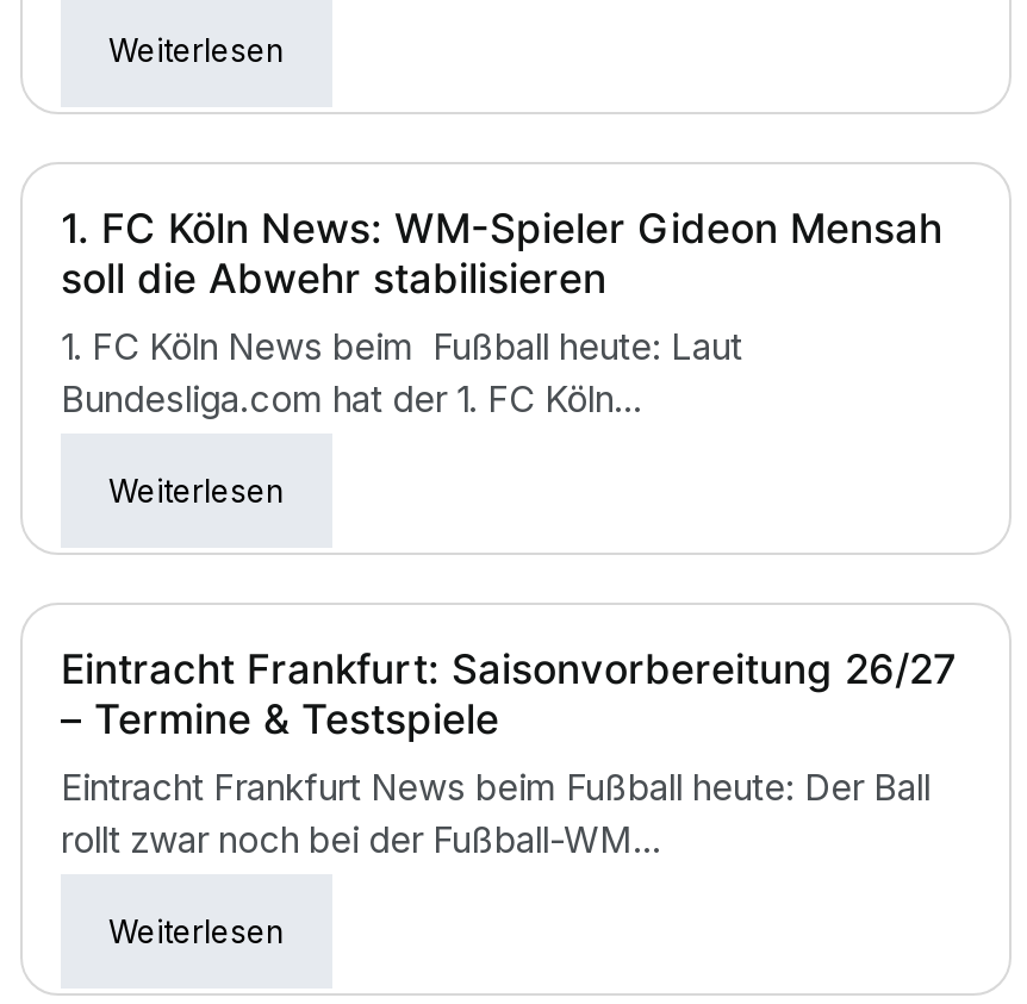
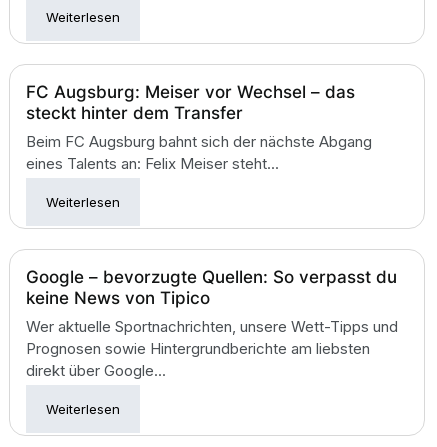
[61,198,942,422] 1. FC Köln News: WM-Spieler Gideon Mensah | soll die Abwehr stabilisieren | 1. FC Köln News beim Fußball heute: Laut | Bundesliga.com hat der 1. FC Köln... -> [26,79,372,173] FC Augsburg: Meiser vor Wechsel – das | steckt hinter dem Transfer | Beim FC Augsburg bahnt sich der nächste Abgang | eines Talents an: Felix Meiser steht...
[61,638,957,862] Eintracht Frankfurt: Saisonvorbereitung 26/27 | – Termine & Testspiele | Eintracht Frankfurt News beim Fußball heute: Der Ball | rollt zwar noch bei der Fußball-WM... -> [26,264,398,380] Google – bevorzugte Quellen: So verpasst du | keine News von Tipico | Wer aktuelle Sportnachrichten, unsere Wett-Tipps und | Prognosen sowie Hintergrundberichte am liebsten | direkt über Google...

